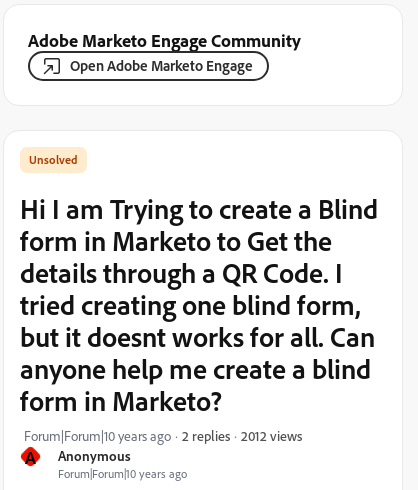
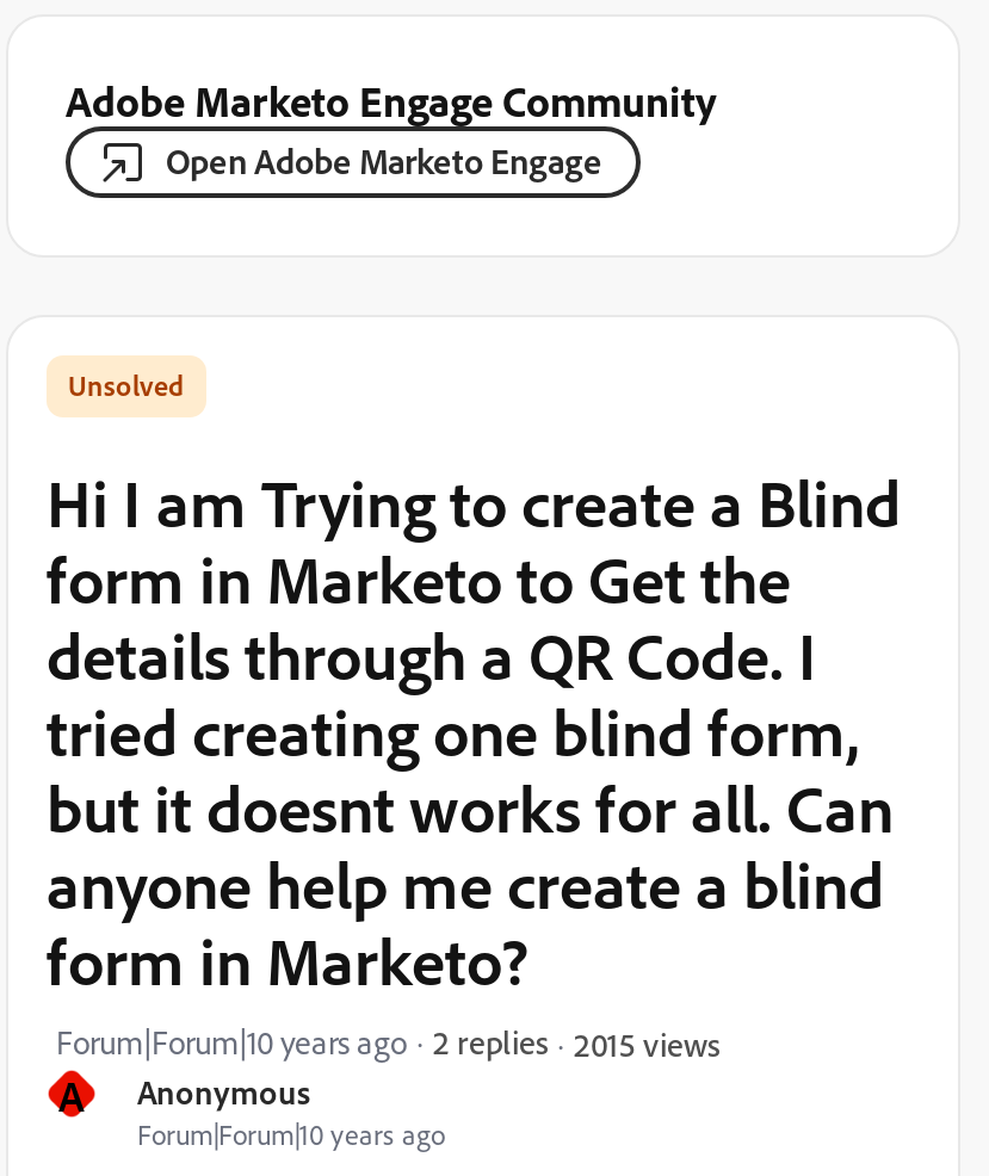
[241,426,302,443] 2012 views -> [574,1022,719,1063] 2015 views

